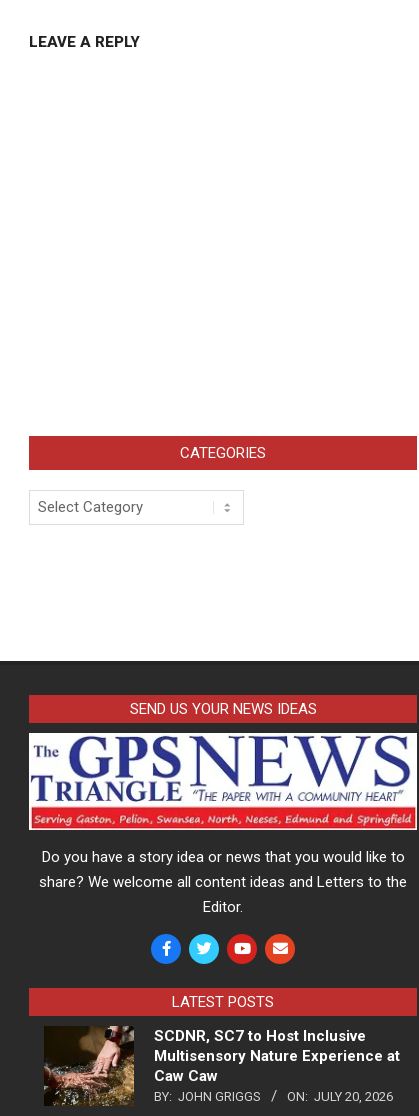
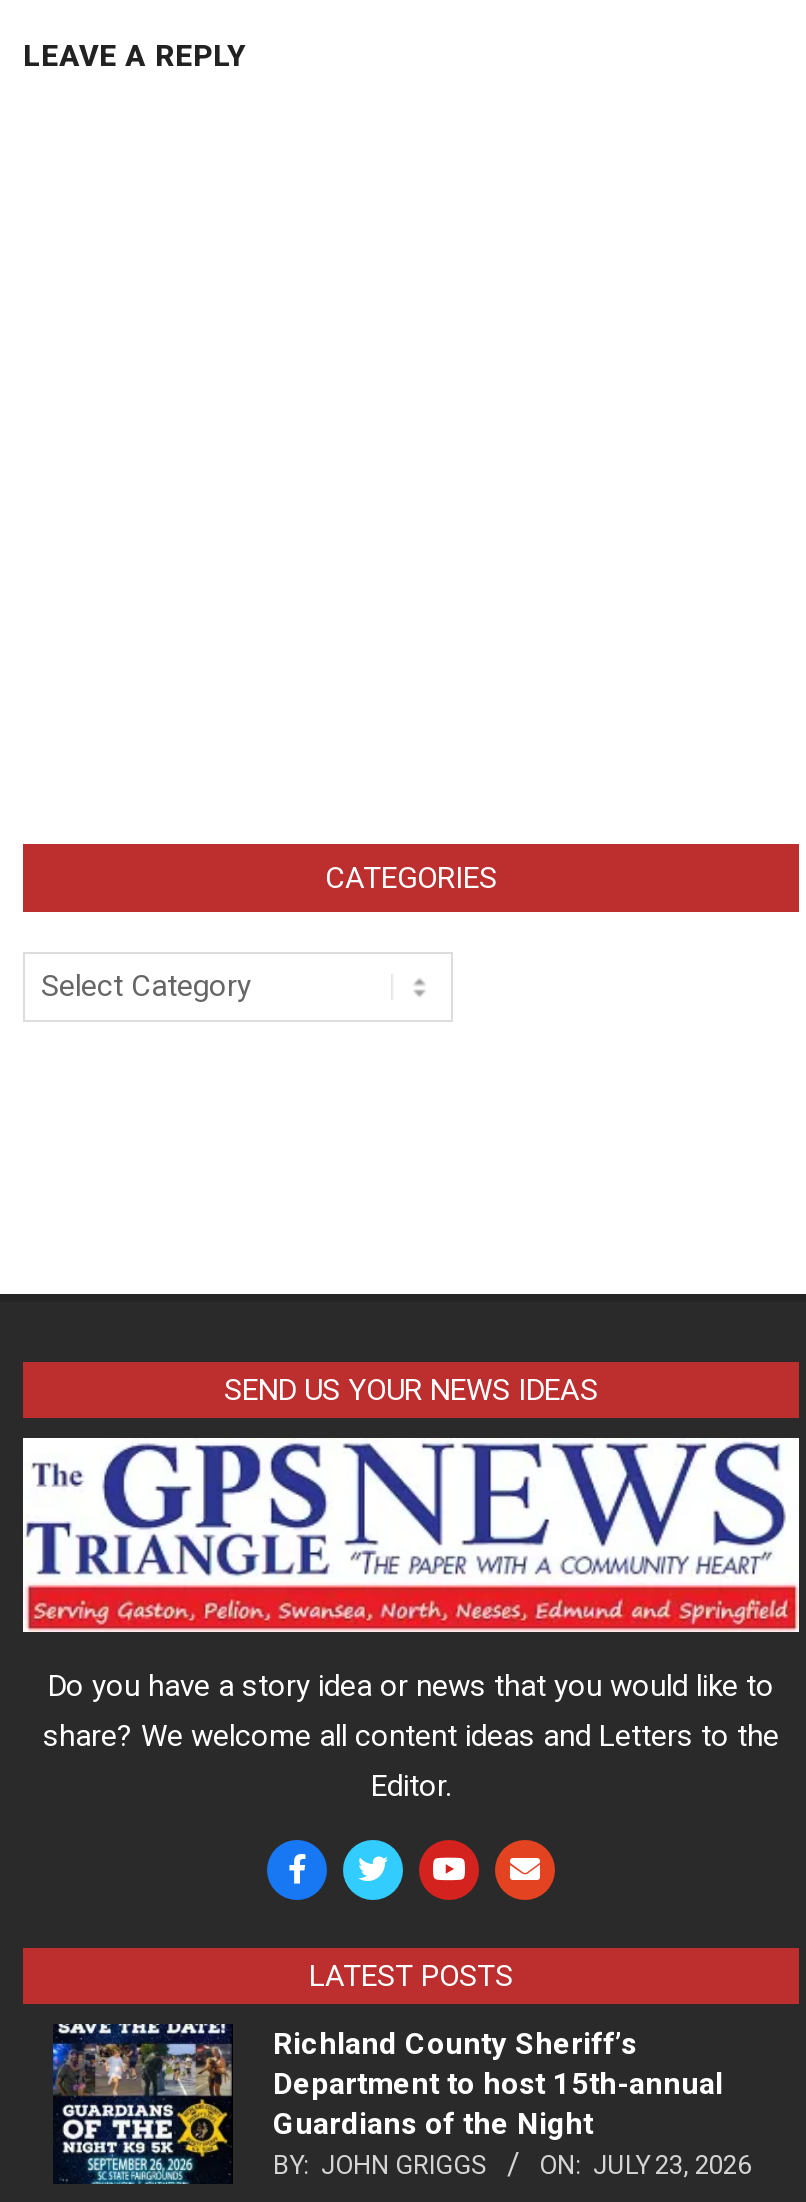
[43,1025,400,1106] [image] | SCDNR, SC7 to Host Inclusive | Multisensory Nature Experience at | Caw Caw -> [51,2021,723,2185] [image] | Richland County Sheriff’s | Department to host 15th-annual | Guardians of the Night
[154,1089,393,1104] BY: JOHN GRIGGS ON: JULY 20, 2026 -> [273,2150,751,2180] BY: JOHN GRIGGS ON: JULY 23, 2026

